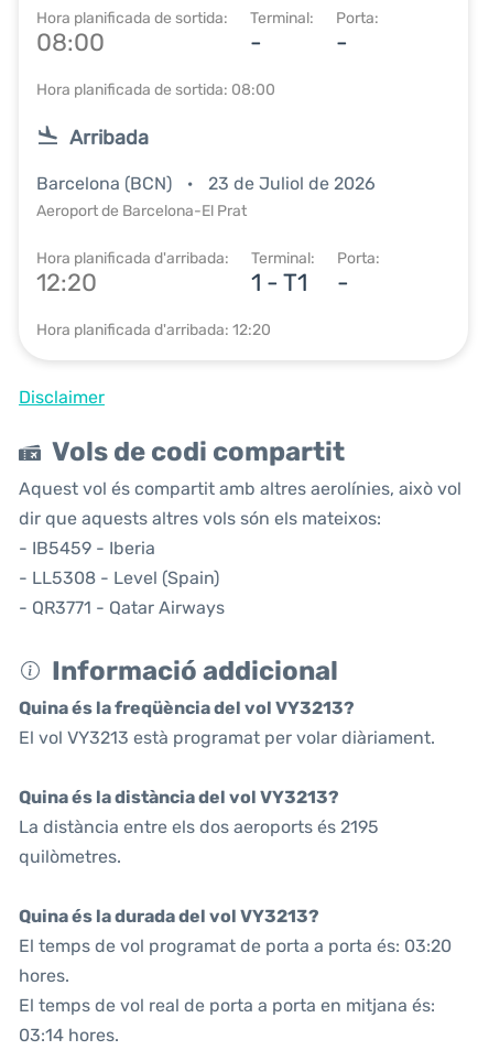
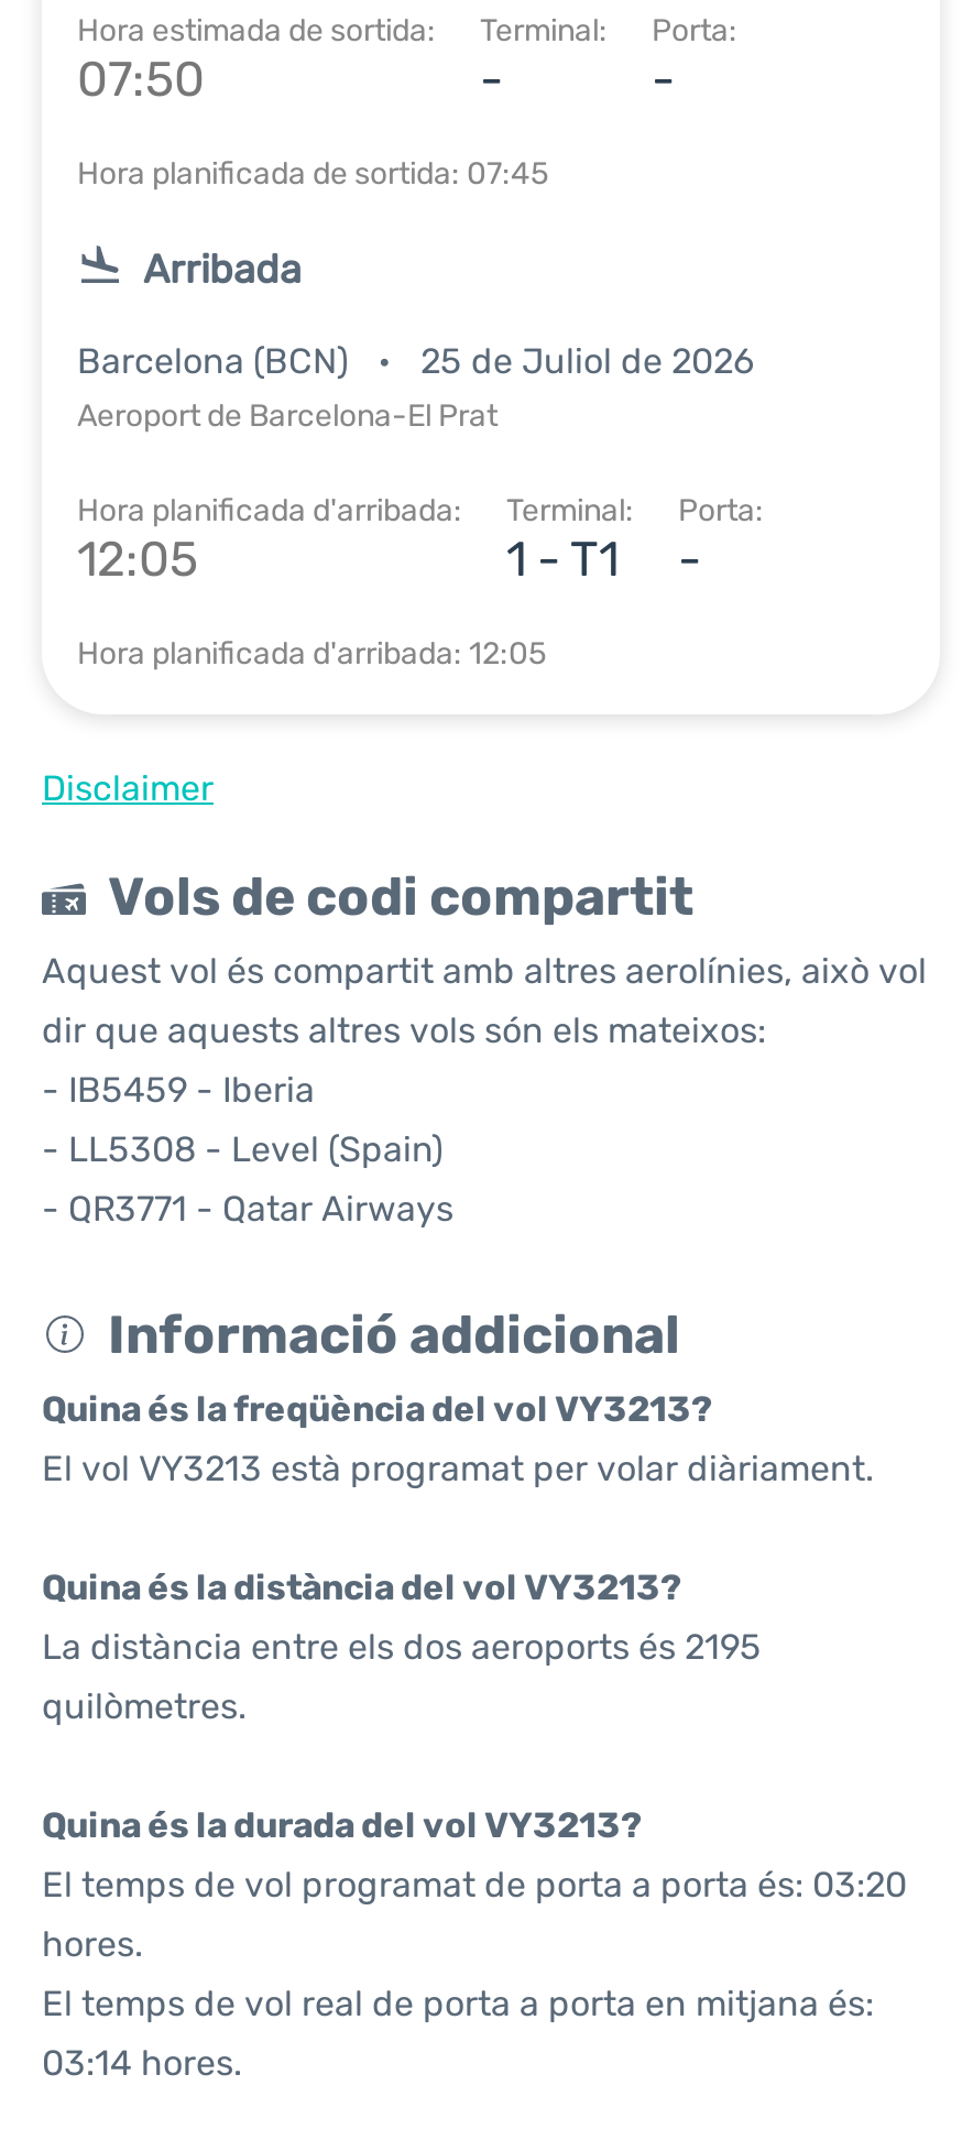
[36,9,228,28] Hora planificada de sortida: -> [77,12,436,50] Hora estimada de sortida:
[36,28,105,57] 08:00 -> [77,50,205,109] 07:50
[36,80,275,99] Hora planificada de sortida: 08:00 -> [77,155,548,193] Hora planificada de sortida: 07:45
[36,173,376,194] Barcelona (BCN) 23 de Juliol de 2026 -> [77,340,755,382] Barcelona (BCN) 25 de Juliol de 2026
[36,268,97,297] 12:20 -> [77,529,198,589] 12:05
[36,321,271,339] Hora planificada d'arribada: 12:20 -> [77,635,546,673] Hora planificada d'arribada: 12:05

